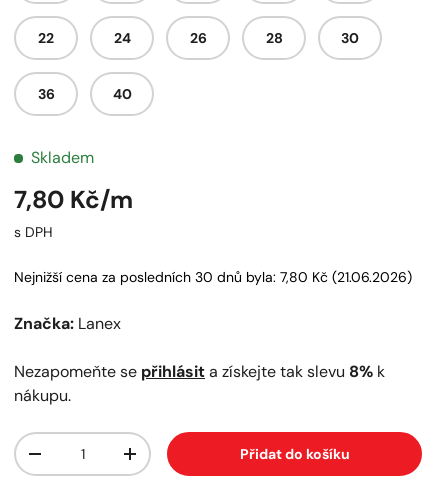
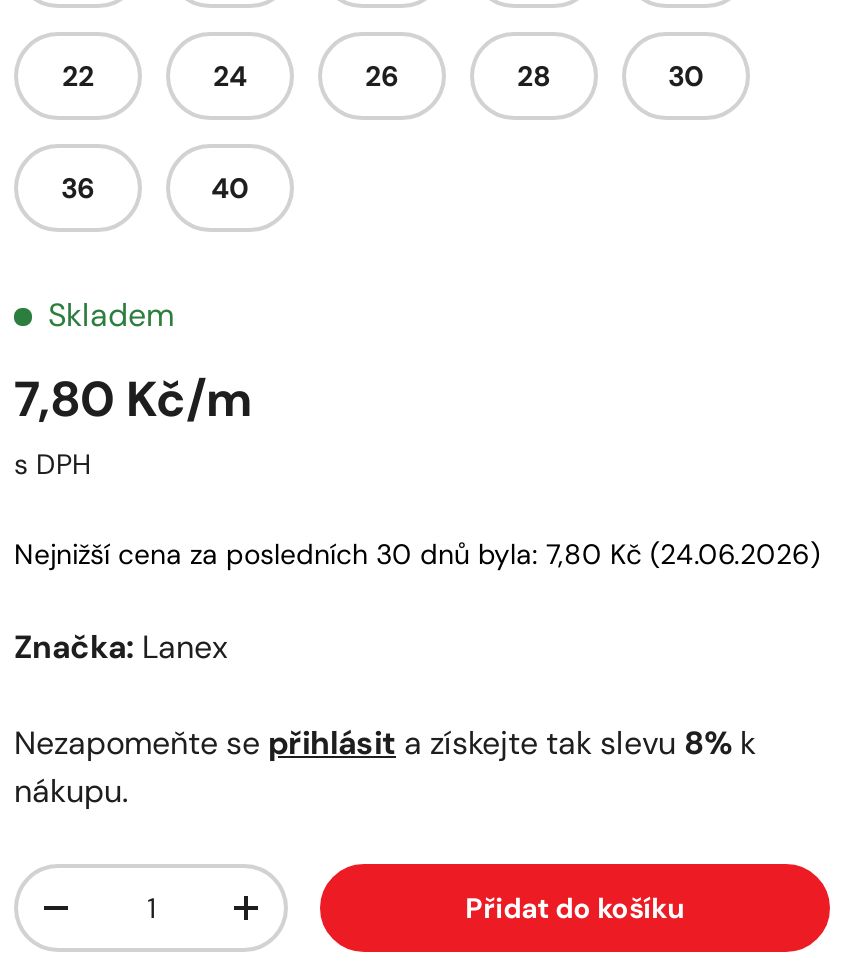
[14,268,412,286] Nejnižší cena za posledních 30 dnů byla: 7,80 Kč (21.06.2026) -> [14,537,820,573] Nejnižší cena za posledních 30 dnů byla: 7,80 Kč (24.06.2026)

